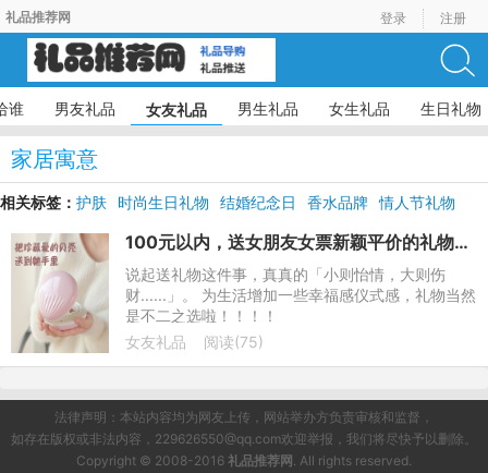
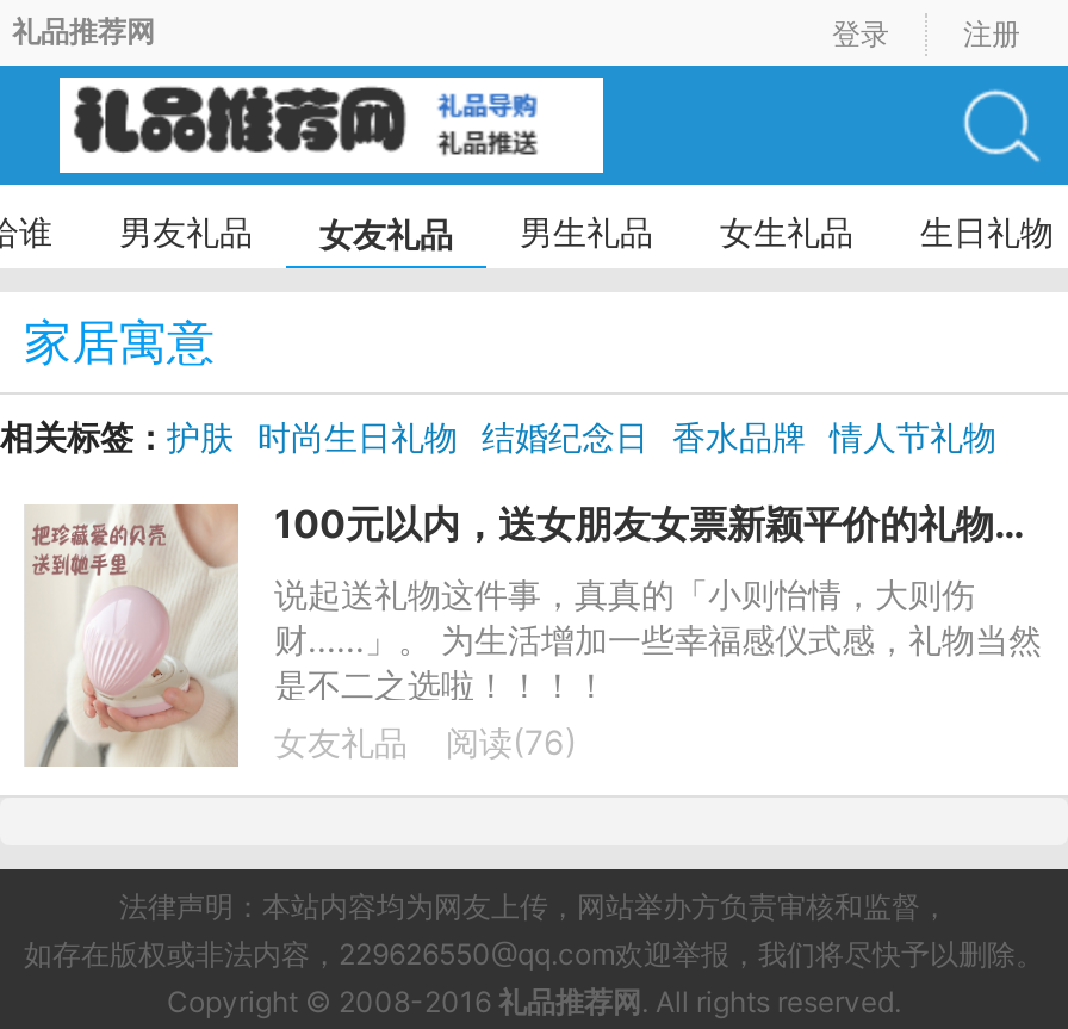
[125,332,264,351] 女友礼品 阅读(75) -> [274,721,577,762] 女友礼品 阅读(76)

